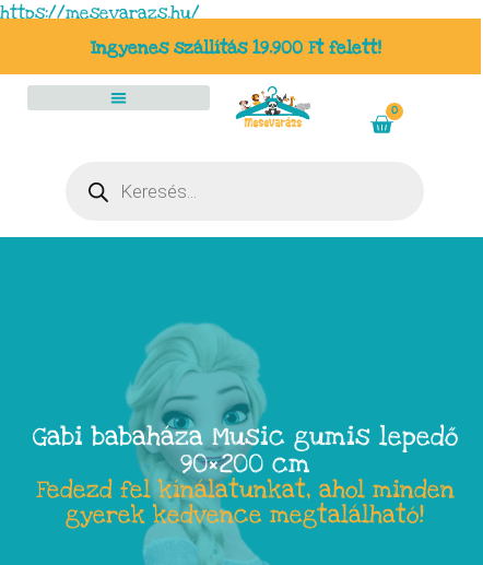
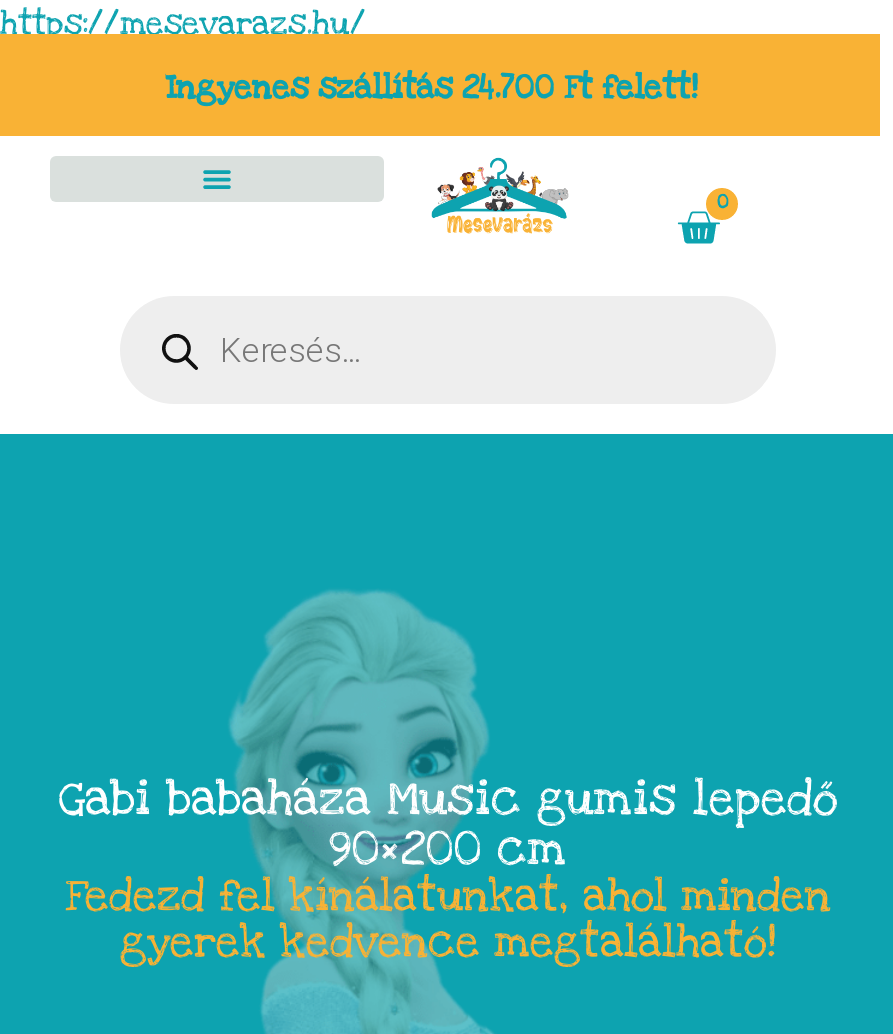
[91,36,381,60] Ingyenes szállítás 19.900 Ft felett! -> [166,66,698,110] Ingyenes szállítás 24.700 Ft felett!

